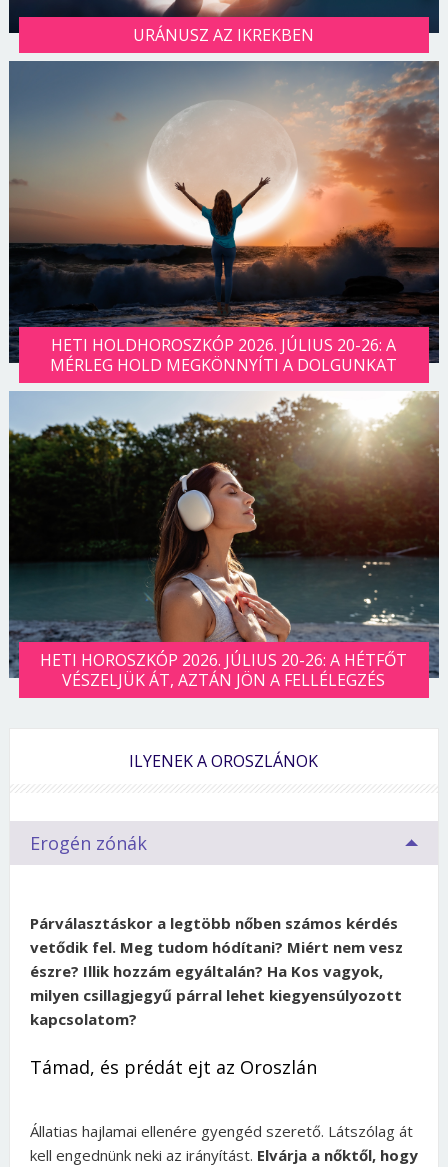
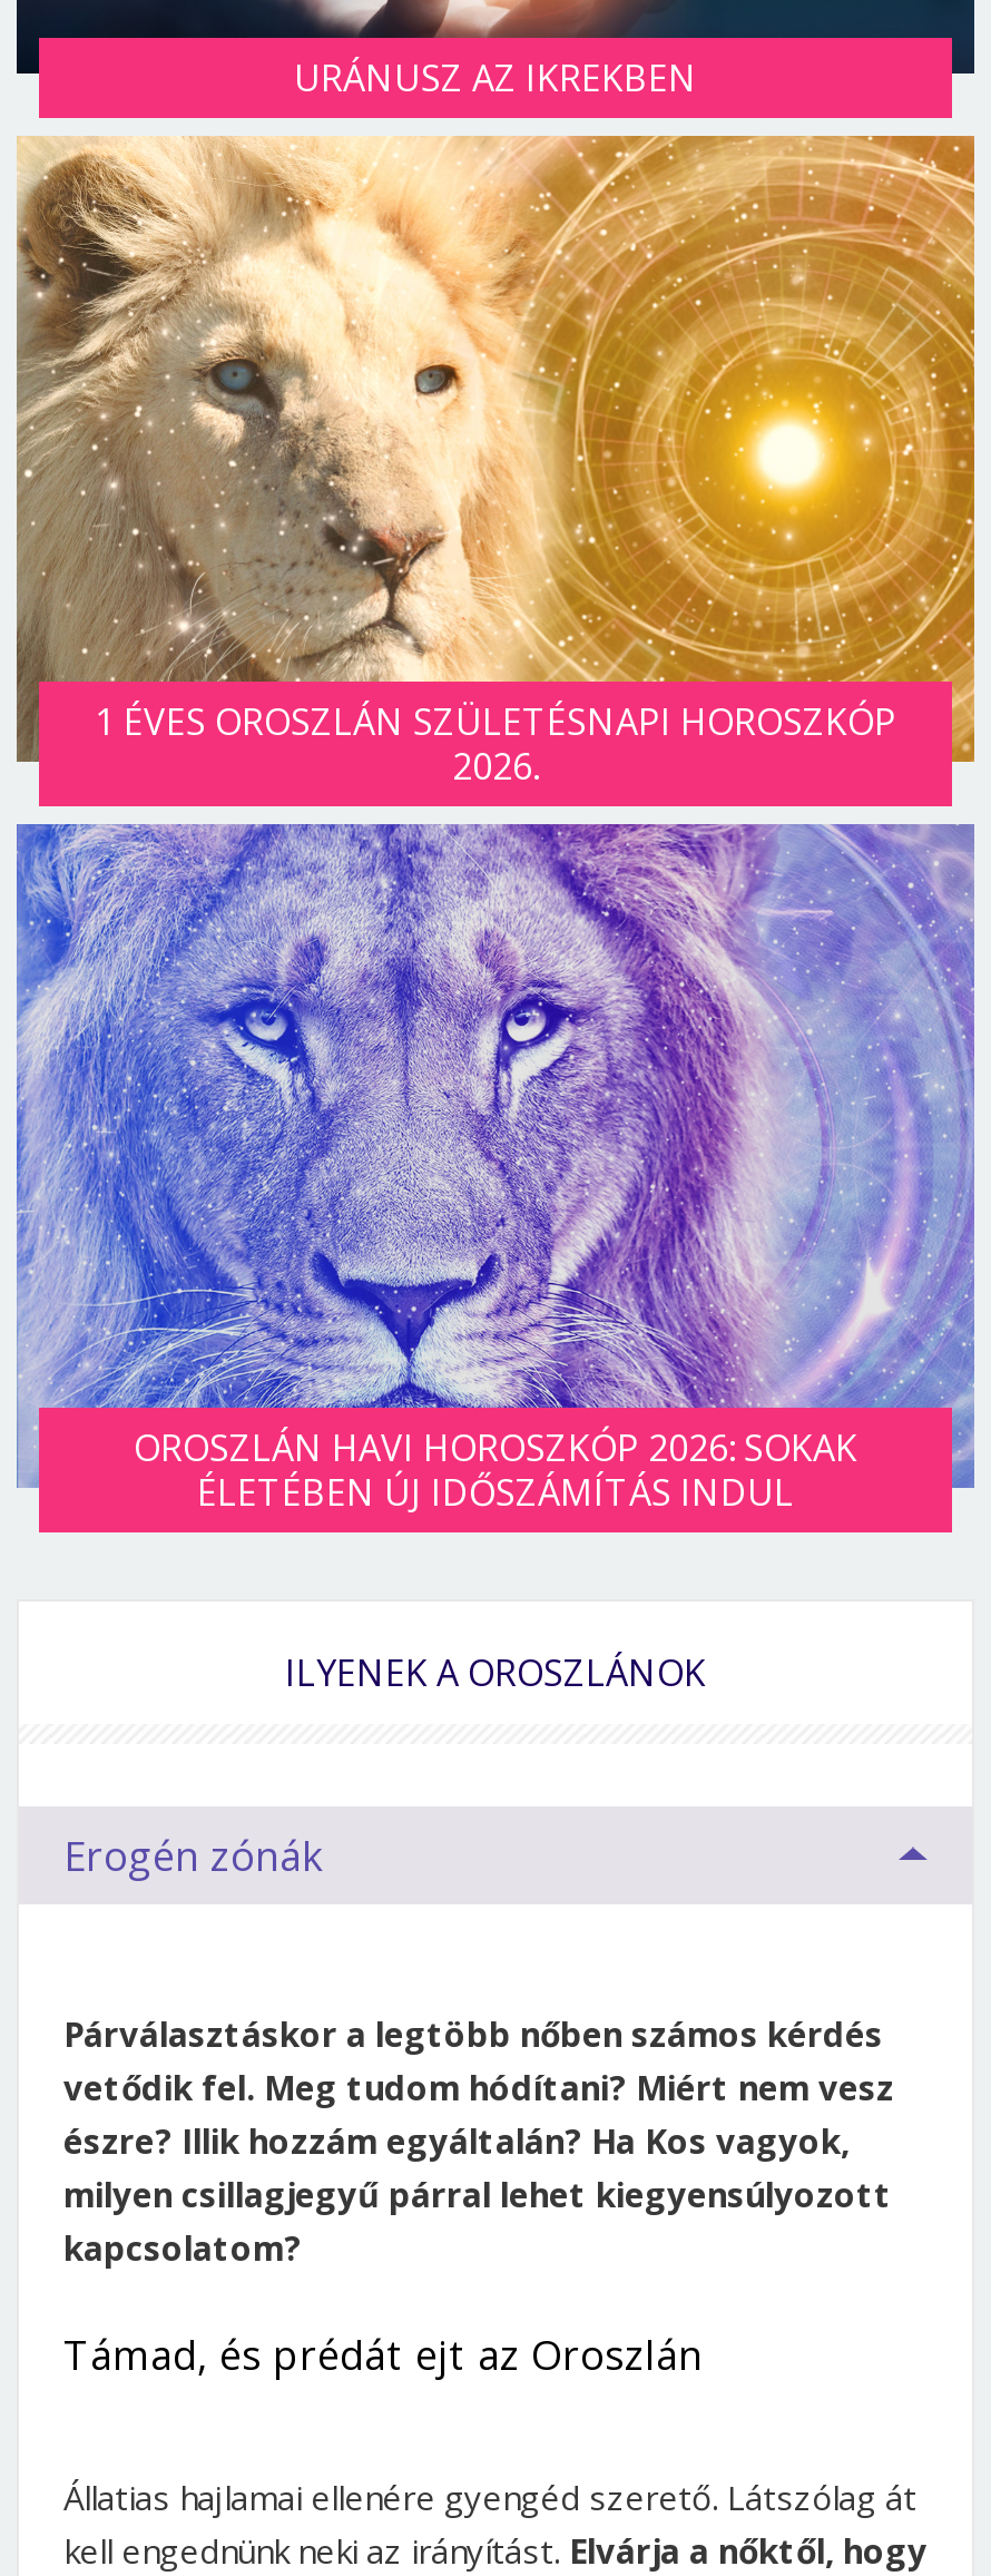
[8,60,440,376] [image] | HETI HOLDHOROSZKÓP 2026. JÚLIUS 20-26: A | MÉRLEG HOLD MEGKÖNNYÍTI A DOLGUNKAT -> [14,134,977,791] [image] | 1 ÉVES OROSZLÁN SZÜLETÉSNAPI HOROSZKÓP | 2026.
[8,372,440,691] [image] | HETI HOROSZKÓP 2026. JÚLIUS 20-26: A HÉTFŐT | VÉSZELJÜK ÁT, AZTÁN JÖN A FELLÉLEGZÉS -> [14,804,977,1516] [image] | OROSZLÁN HAVI HOROSZKÓP 2026: SOKAK | ÉLETÉBEN ÚJ IDŐSZÁMÍTÁS INDUL

